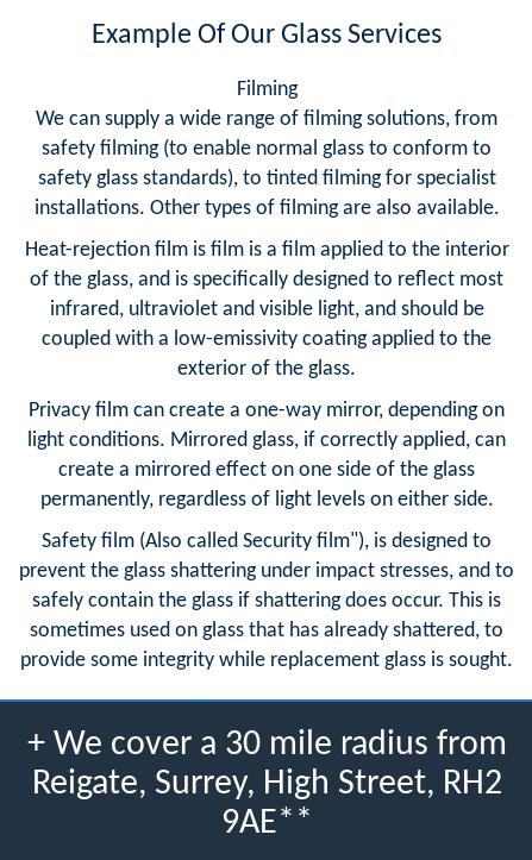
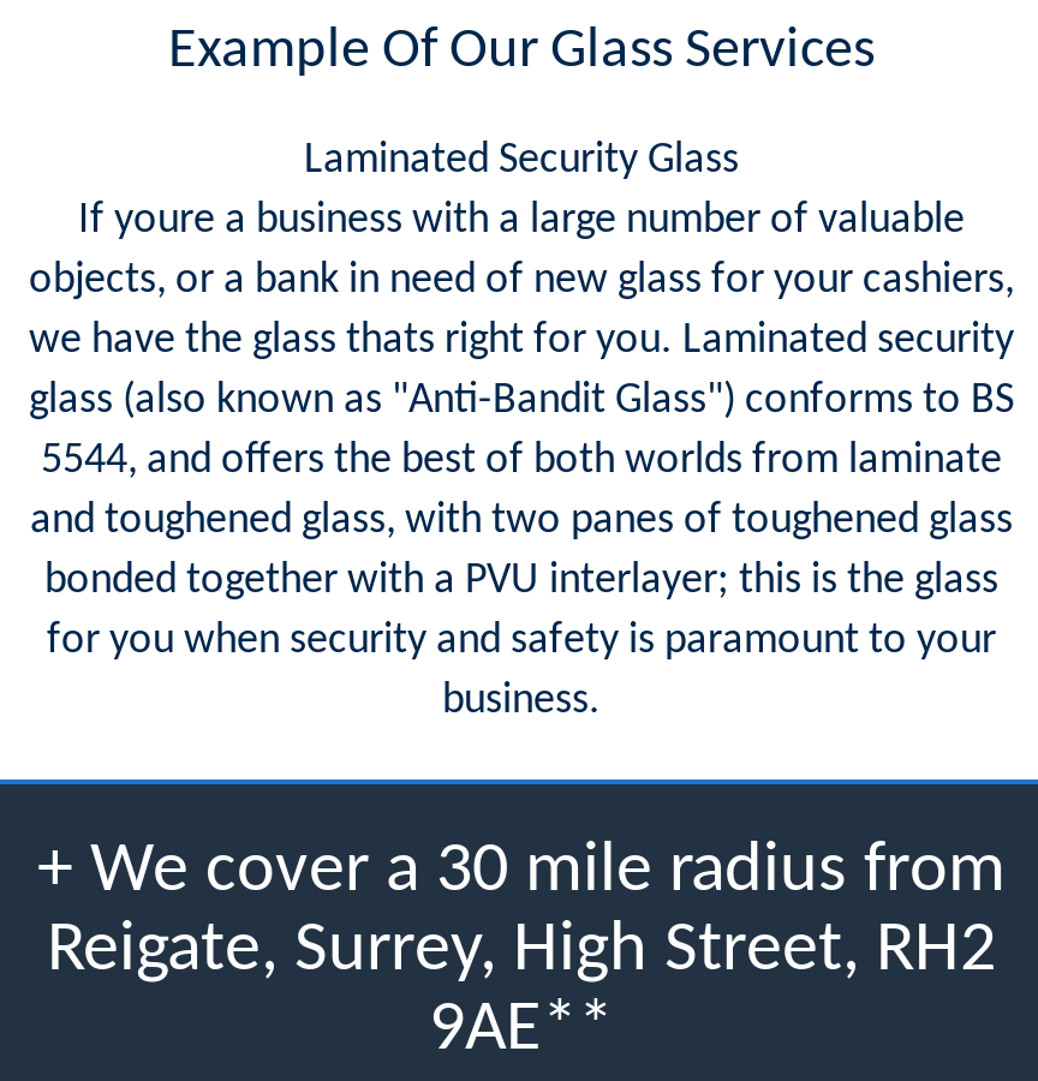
[19,78,514,671] Filming | We can supply a wide range of filming solutions, from | safety filming (to enable normal glass to conform to | safety glass standards), to tinted filming for specialist | installations. Other types of filming are also available. | Heat-rejection film is film is a film applied to the interior | of the glass, and is specifically designed to reflect most | infrared, ultraviolet and visible light, and should be | coupled with a low-emissivity coating applied to the | exterior of the glass. | Privacy film can create a one-way mirror, depending on | light conditions. Mirrored glass, if correctly applied, can | create a mirrored effect on one side of the glass | permanently, regardless of light levels on either side. | Safety film (Also called Security film"), is designed to | prevent the glass shattering under impact stresses, and to | safely contain the glass if shattering does occur. This is | sometimes used on glass that has already shattered, to | provide some integrity while replacement glass is sought. -> [29,137,1014,723] Laminated Security Glass | If youre a business with a large number of valuable | objects, or a bank in need of new glass for your cashiers, | we have the glass thats right for you. Laminated security | glass (also known as "Anti-Bandit Glass") conforms to BS | 5544, and offers the best of both worlds from laminate | and toughened glass, with two panes of toughened glass | bonded together with a PVU interlayer; this is the glass | for you when security and safety is paramount to your | business.

